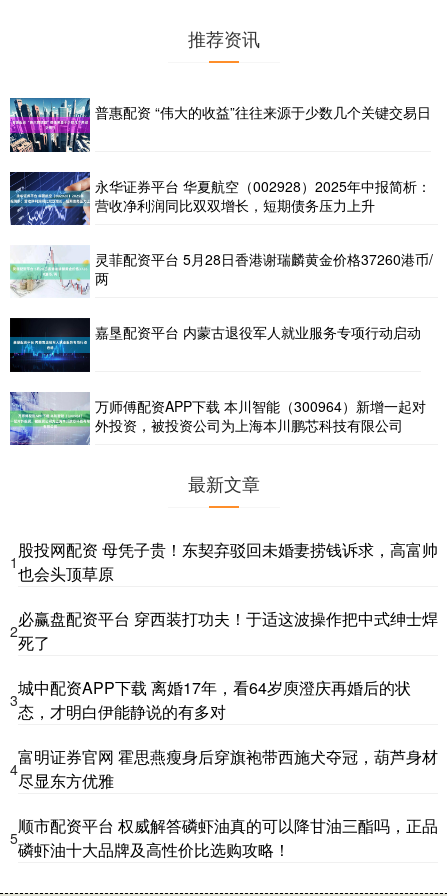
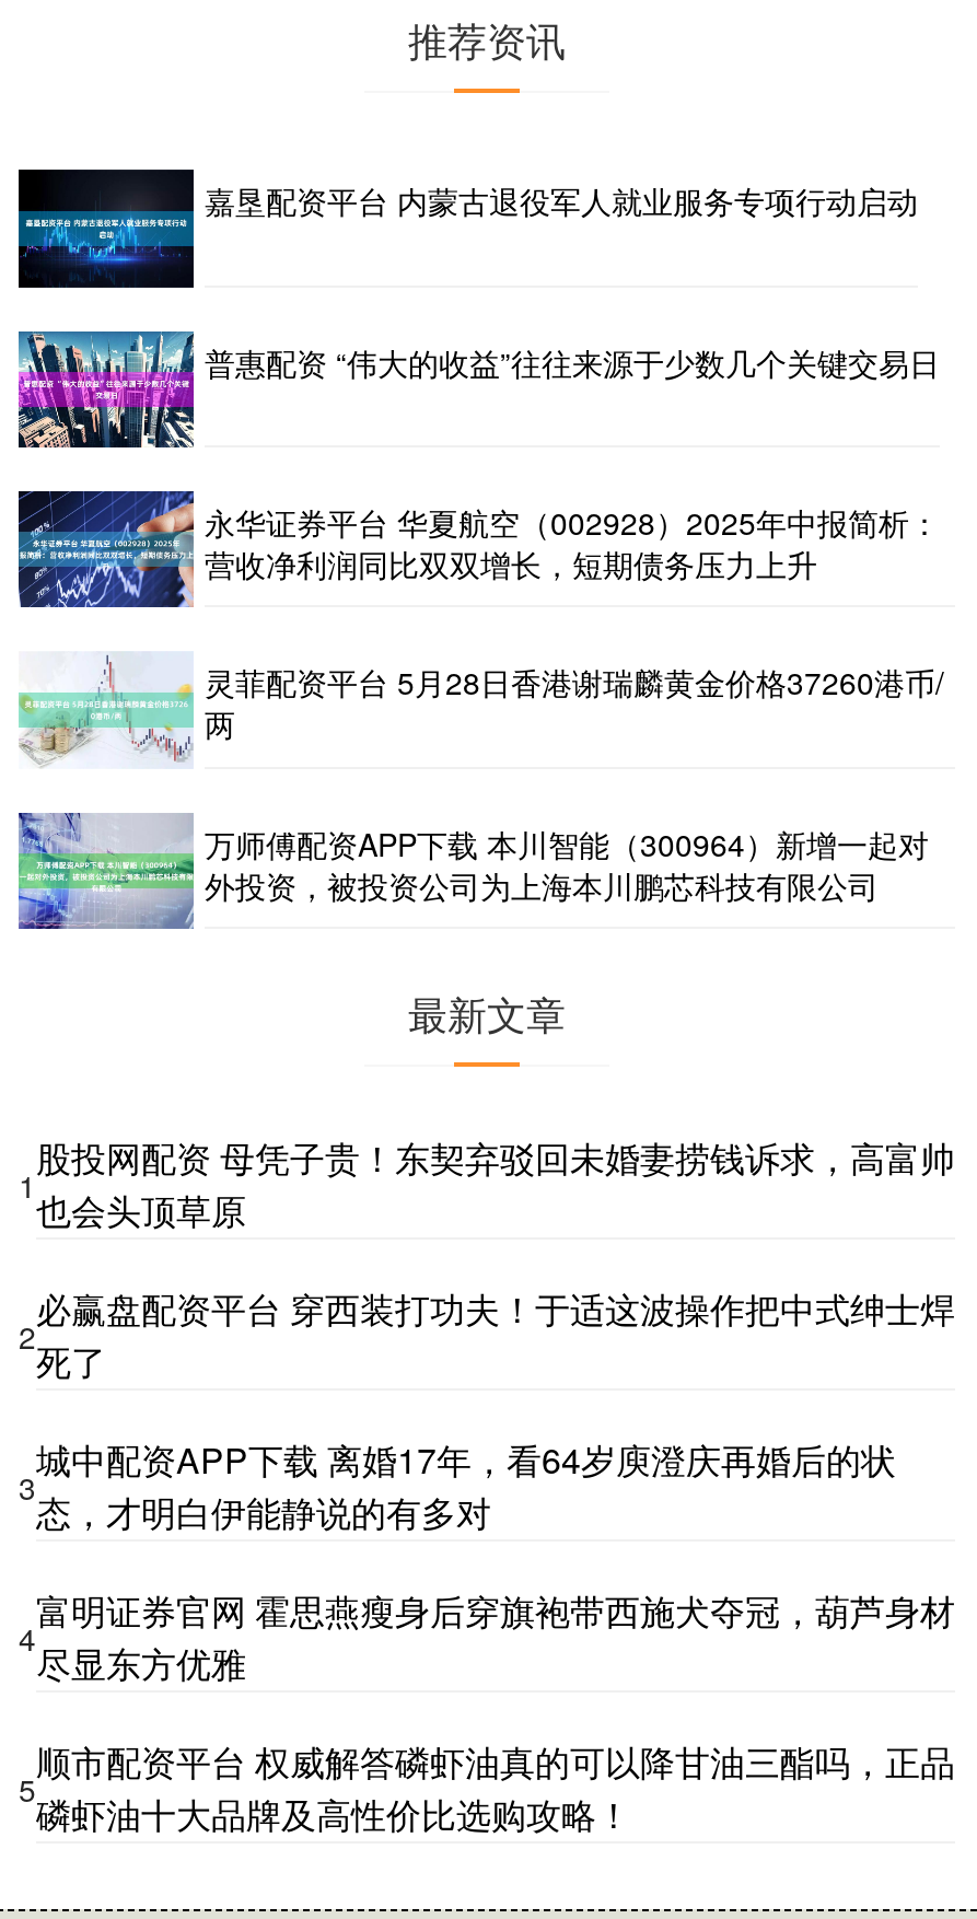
moved [8,99,433,288] -> [14,332,944,746]: [image] | 普惠配资 “伟大的收益”往往来源于少数几个关键交易日 | 永华证券平台 华夏航空（002928）2025年中报简析： | 营收净利润同比双双增长，短期债务压力上升 | 灵菲配资平台 5月28日香港谢瑞麟黄金价格37260港币/ | 两
moved [9,317,421,373] -> [16,167,918,290]: [image] | 嘉垦配资平台 内蒙古退役军人就业服务专项行动启动

